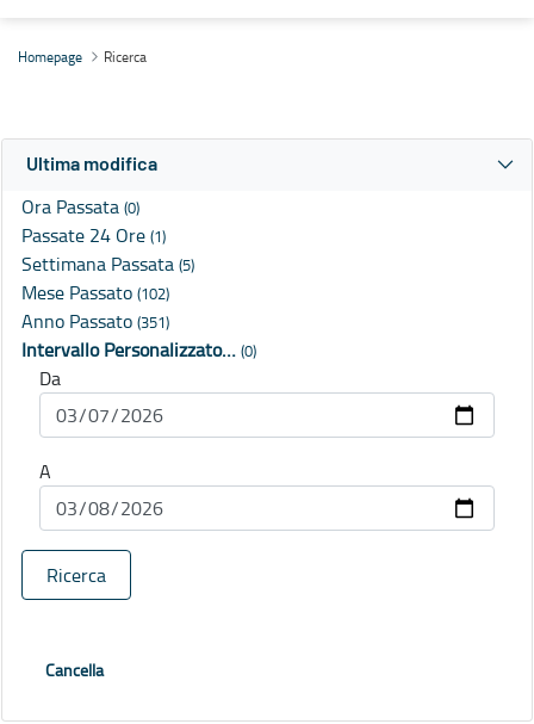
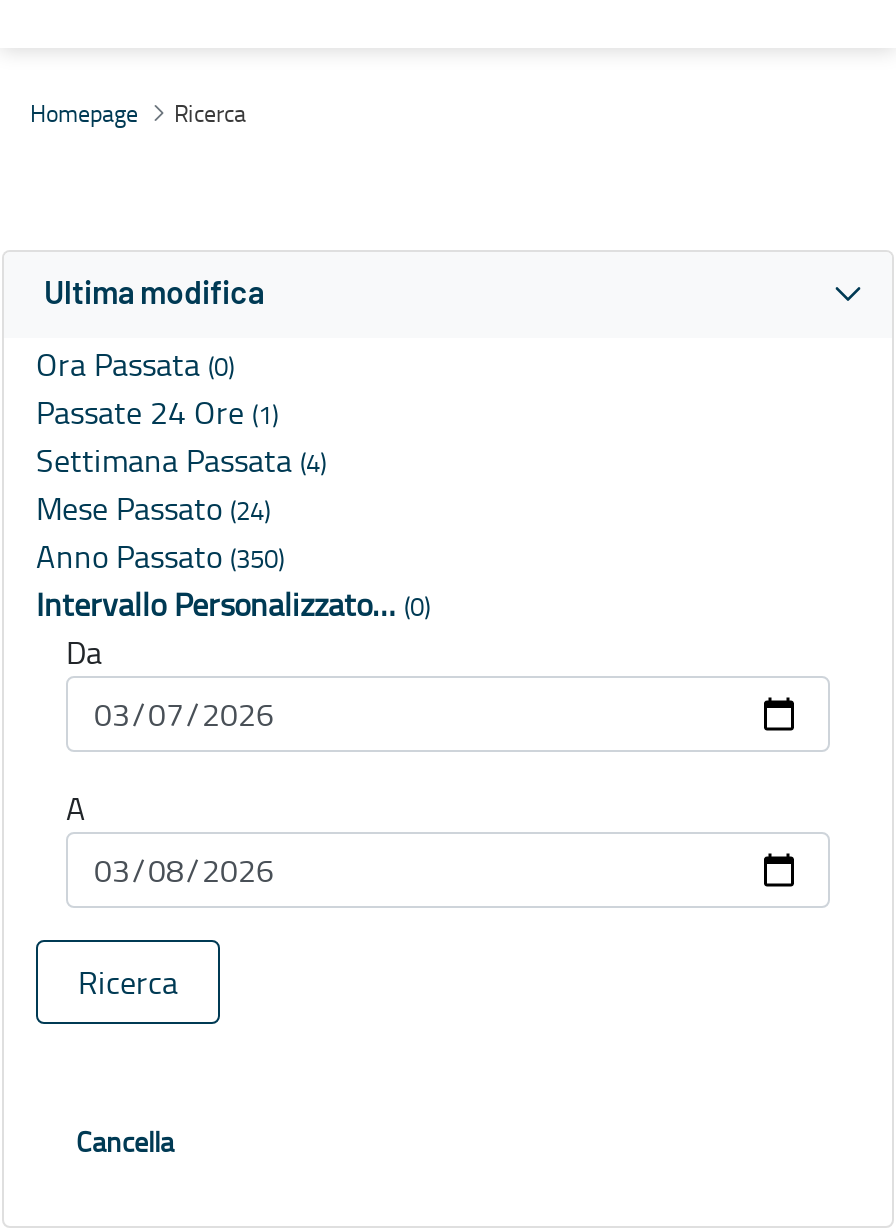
[21,251,194,277] Settimana Passata (5) -> [36,439,326,483] Settimana Passata (4)
[21,279,169,306] Mese Passato (102) -> [36,487,270,531] Mese Passato (24)
[21,308,169,334] Anno Passato (351) -> [36,535,284,579] Anno Passato (350)

